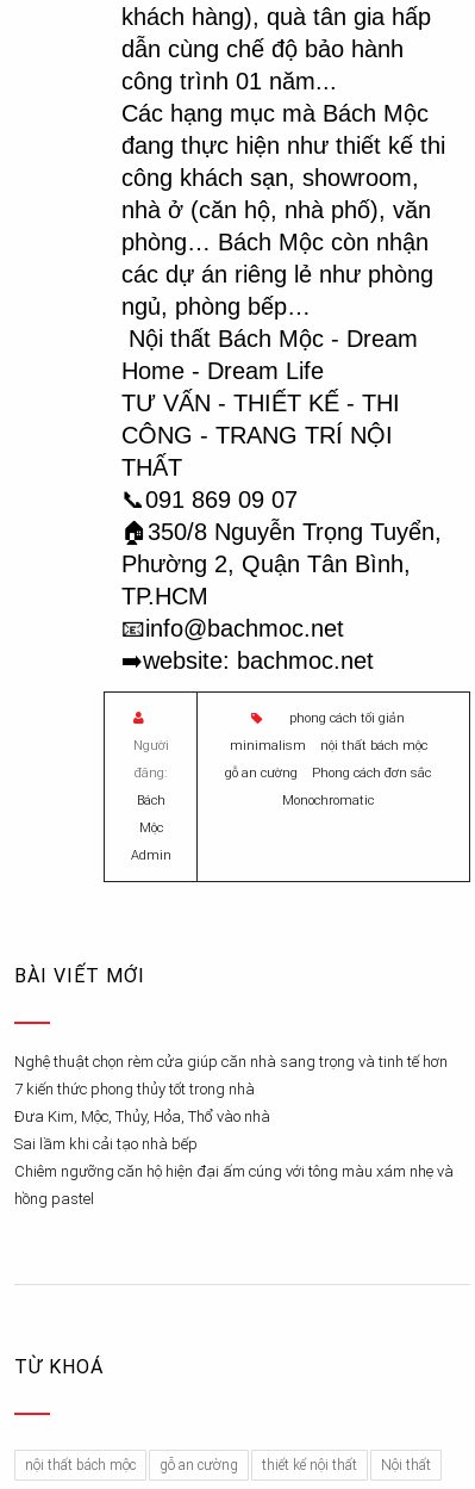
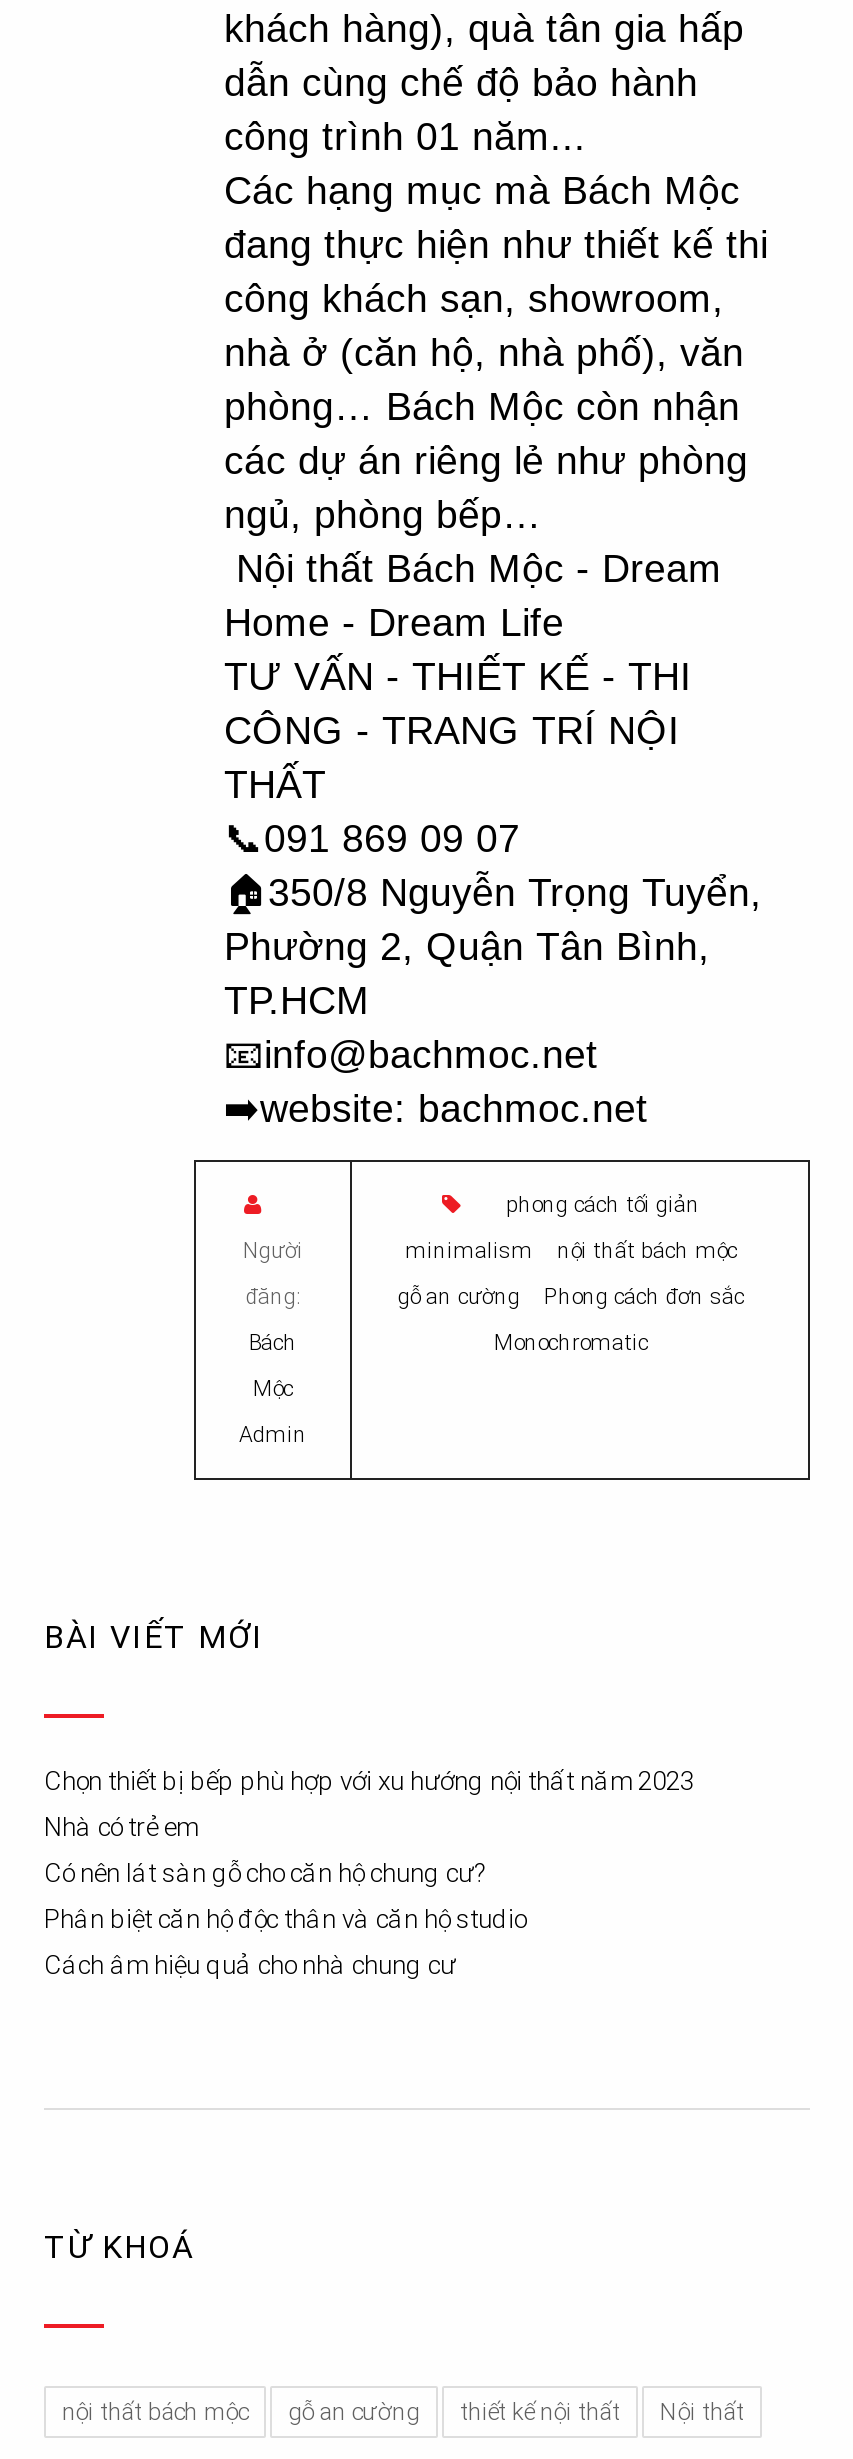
[14,1053,454,1208] Nghệ thuật chọn rèm cửa giúp căn nhà sang trọng và tinh tế hơn | 7 kiến thức phong thủy tốt trong nhà | Đưa Kim, Mộc, Thủy, Hỏa, Thổ vào nhà | Sai lầm khi cải tạo nhà bếp | Chiêm ngưỡng căn hộ hiện đại ấm cúng với tông màu xám nhẹ và | hồng pastel -> [44,1766,694,1980] Chọn thiết bị bếp phù hợp với xu hướng nội thất năm 2023 | Nhà có trẻ em | Có nên lát sàn gỗ cho căn hộ chung cư? | Phân biệt căn hộ độc thân và căn hộ studio | Cách âm hiệu quả cho nhà chung cư

